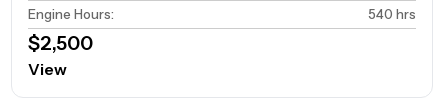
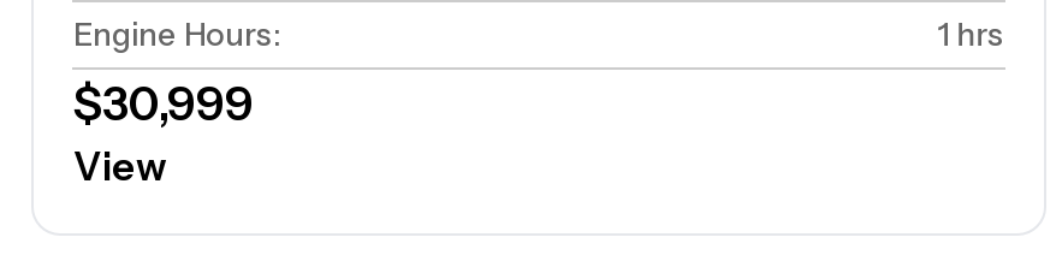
[368,6,416,22] 540 hrs -> [937,15,1005,54] 1 hrs
[28,31,93,55] $2,500 -> [73,76,254,133] $30,999

